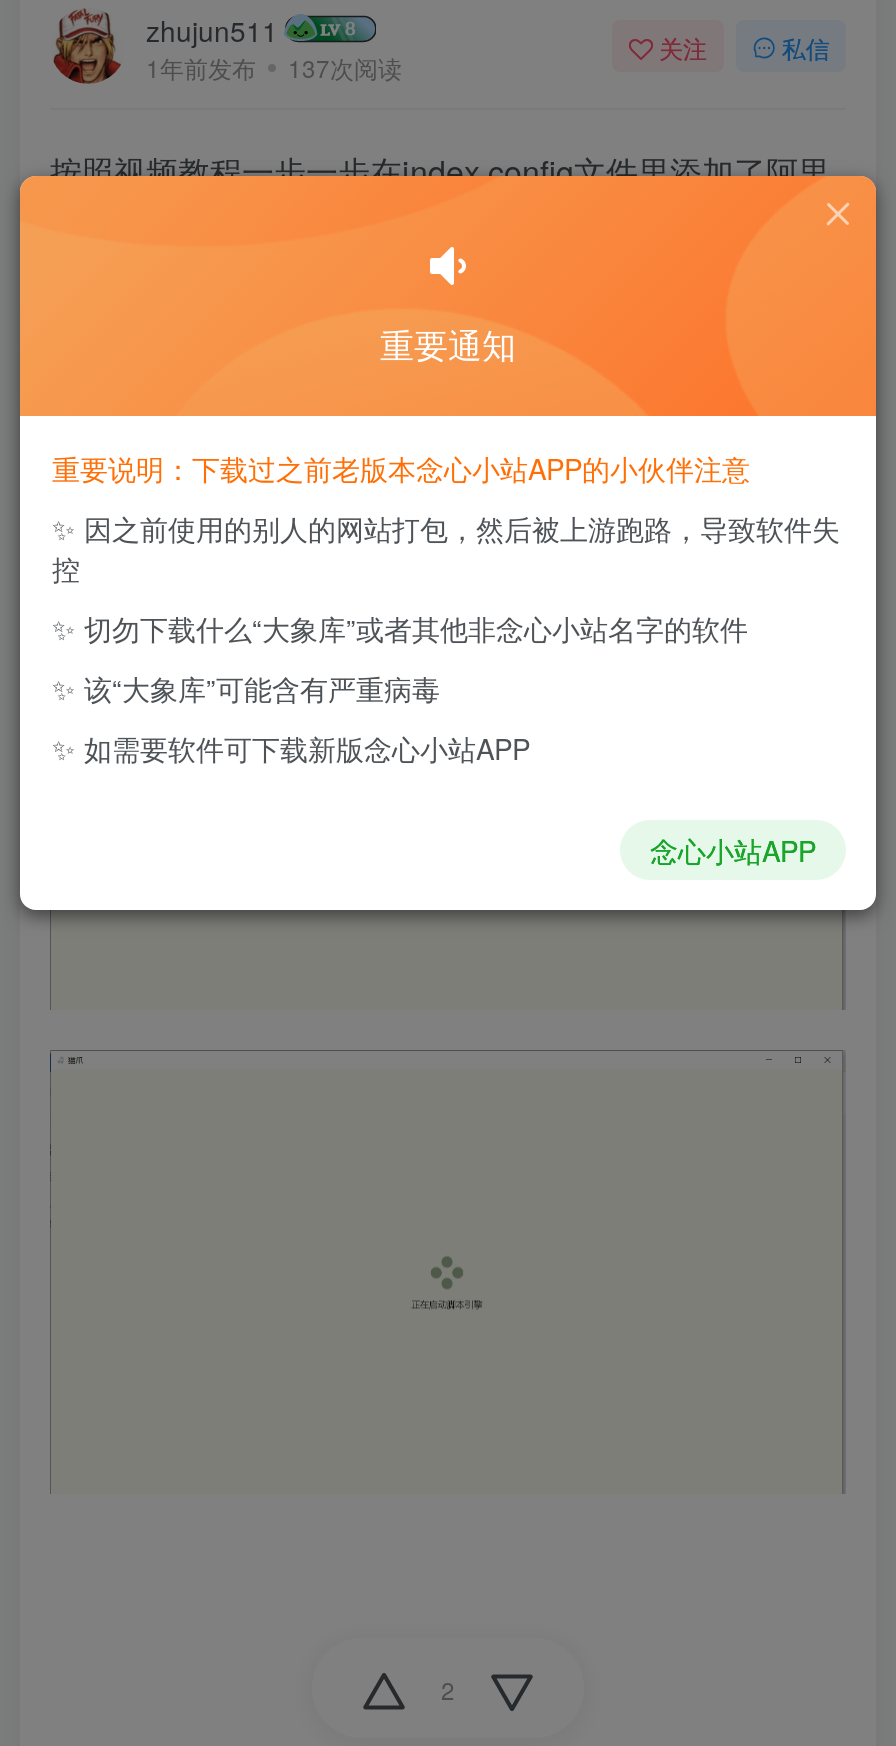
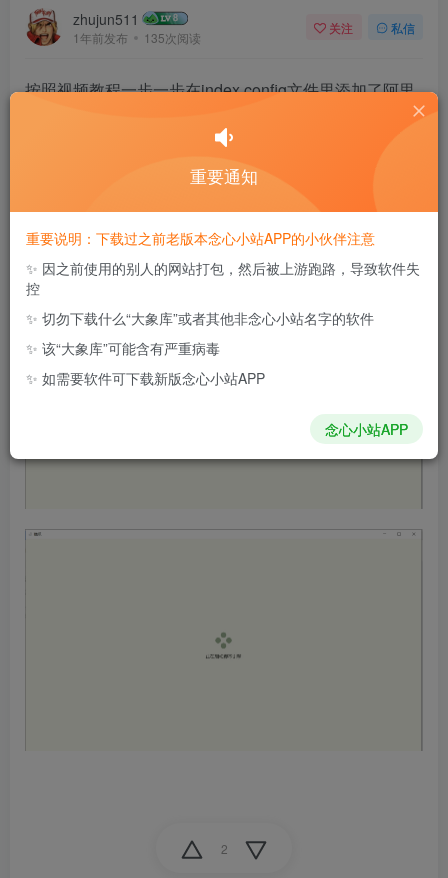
[146,49,402,83] 1年前发布 137次阅读 -> [73,28,201,45] 1年前发布 135次阅读

